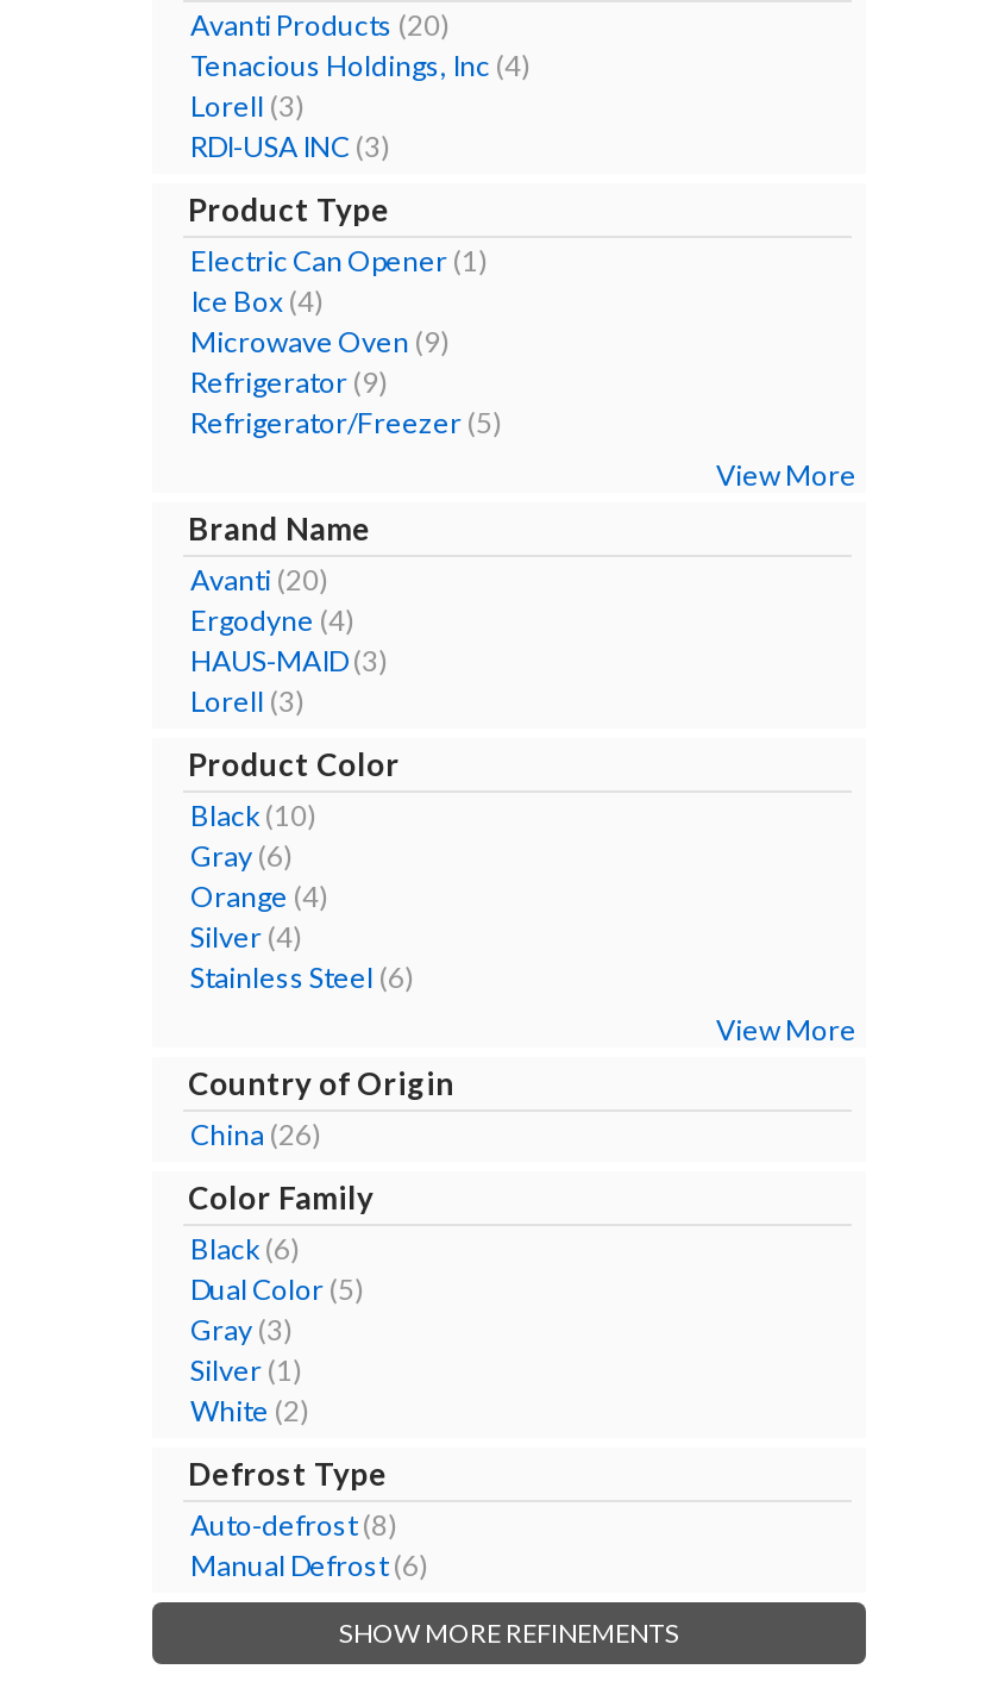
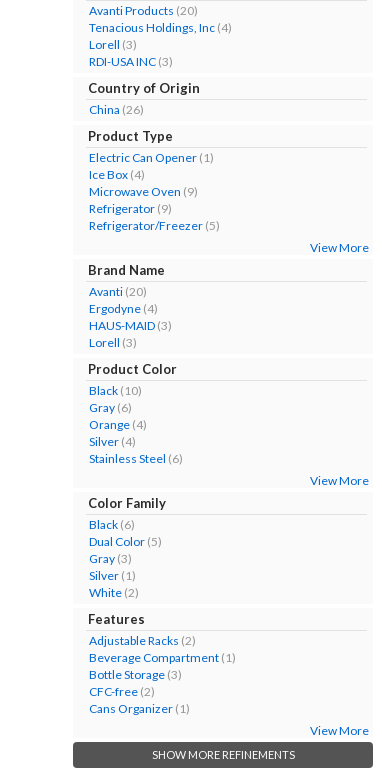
moved [188,1064,454,1152] -> [88,80,200,117]: Country of Origin | China (26)
[188,1455,428,1583] Defrost Type | Auto-defrost(8) | Manual Defrost(6) -> [88,611,369,738] Features | Adjustable Racks (2) | Beverage Compartment (1) | Bottle Storage (3) | CFC-free (2) | Cans Organizer (1) | View More

